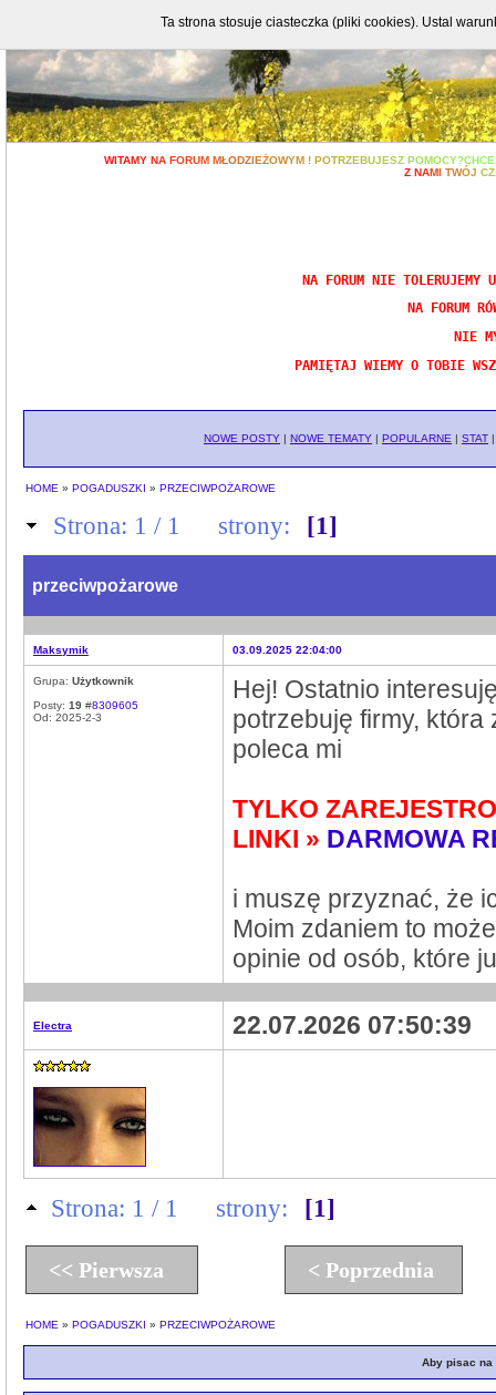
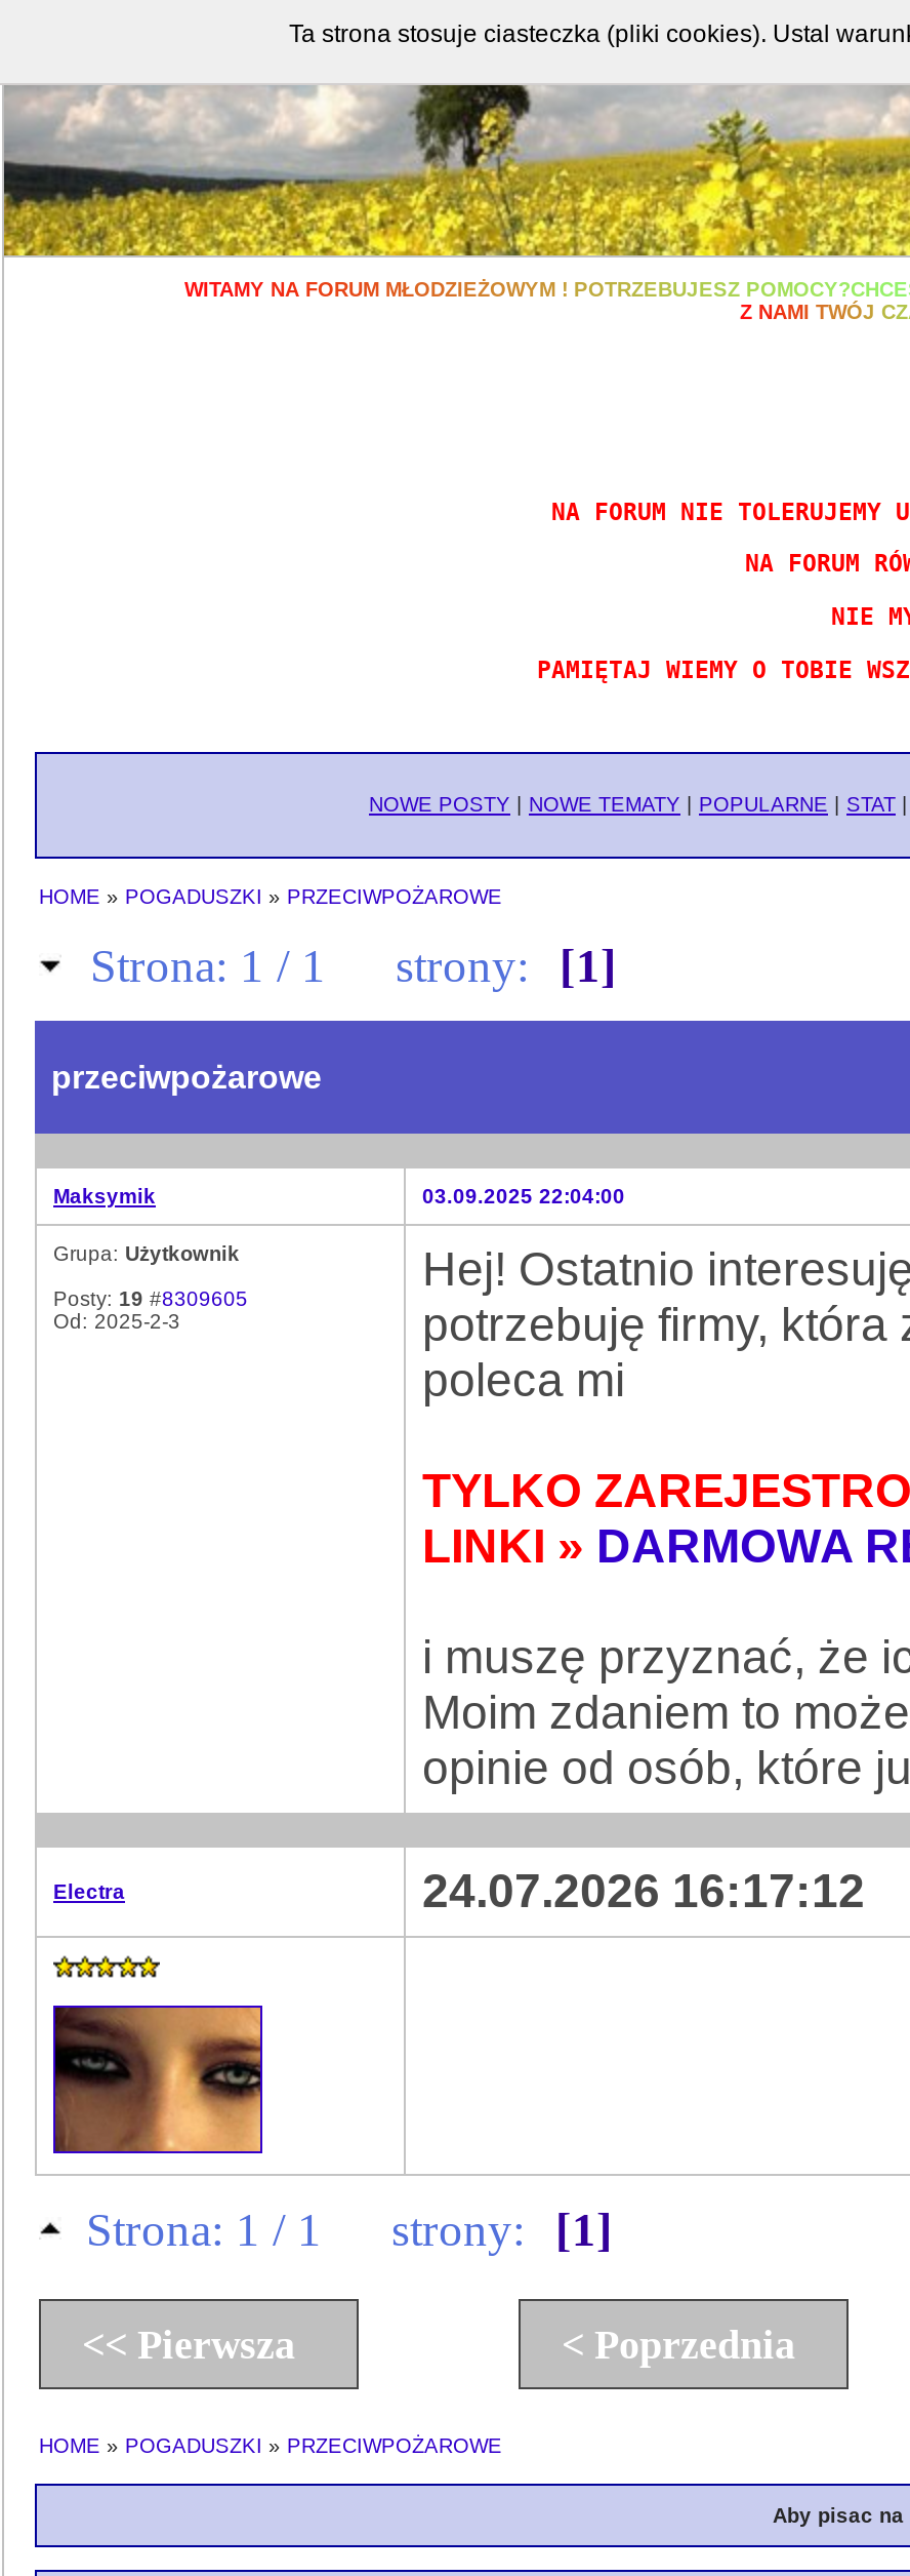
[232,1011,472,1040] 22.07.2026 07:50:39 -> [422,1865,865,1918] 24.07.2026 16:17:12

